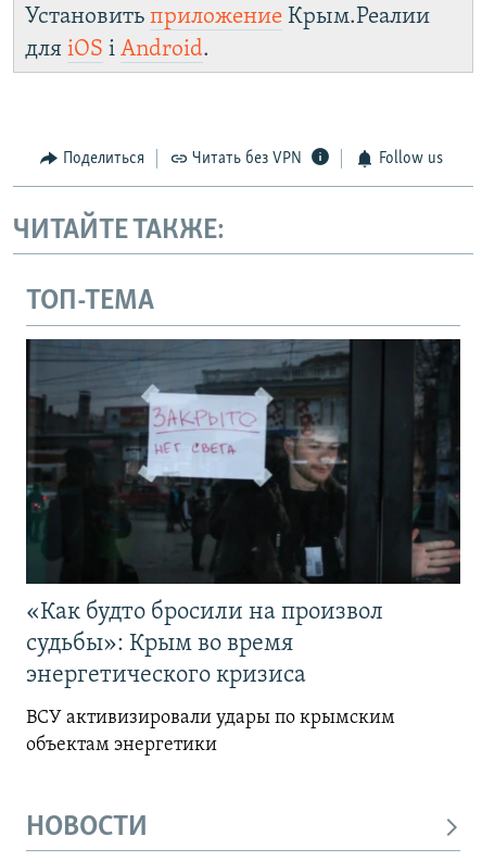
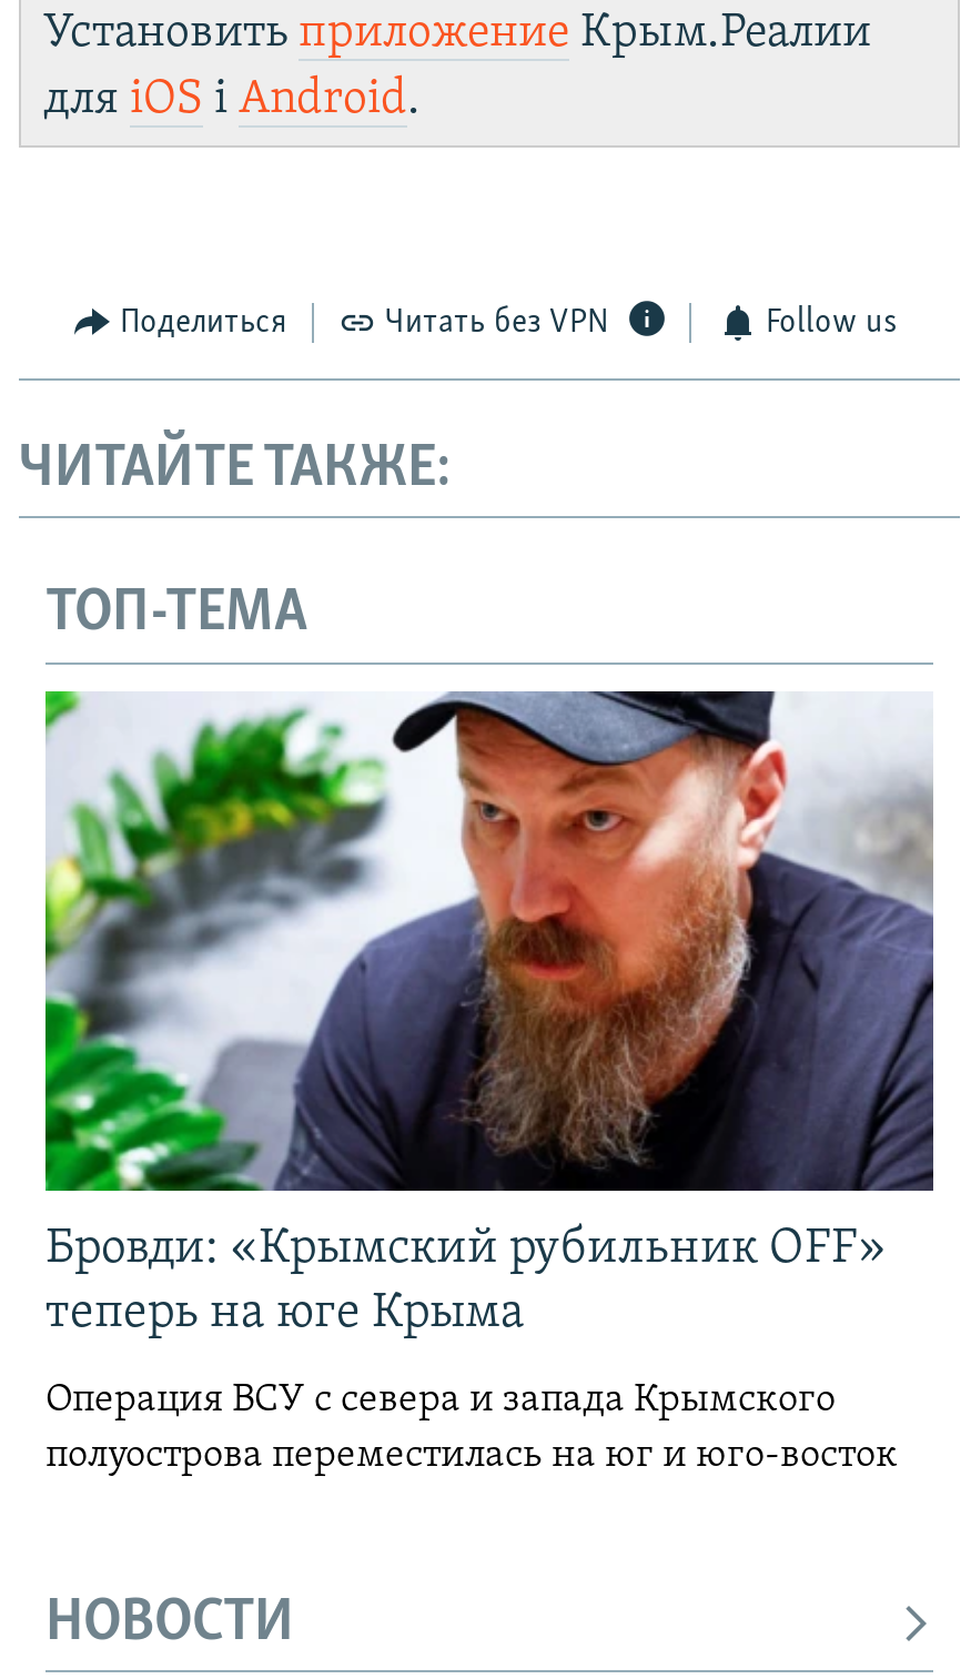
[25,338,461,688] [image] | «Как будто бросили на произвол | судьбы»: Крым во время | энергетического кризиса -> [43,689,935,1339] [image] | Бровди: «Крымский рубильник OFF» | теперь на юге Крыма
[26,708,395,755] ВСУ активизировали удары по крымским | объектам энергетики -> [45,1379,898,1477] Операция ВСУ с севера и запада Крымского | полуострова переместилась на юг и юго-восток

